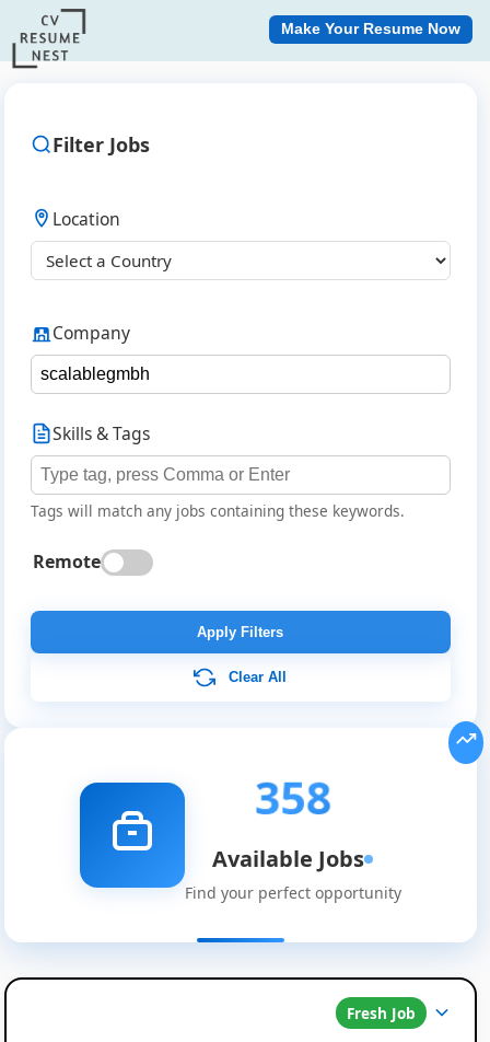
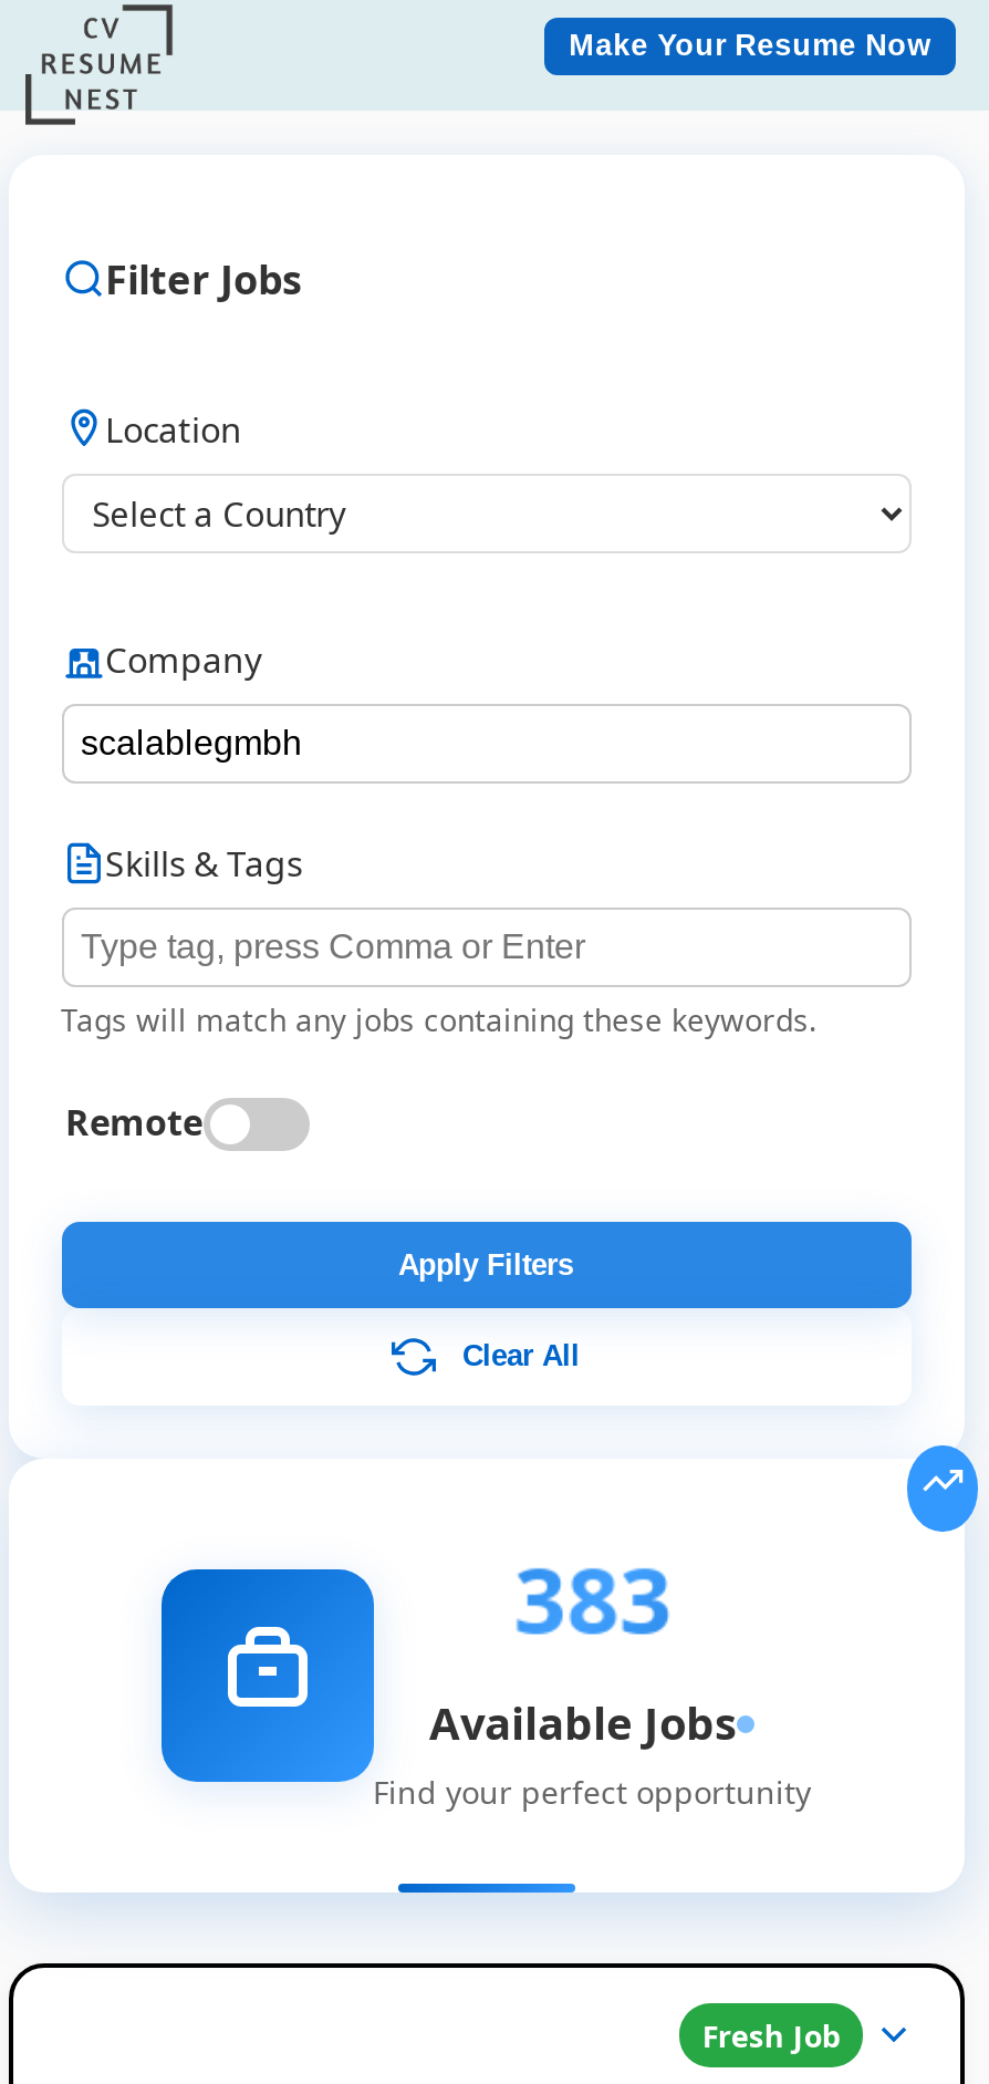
[253,766,332,829] 358 -> [516,1539,668,1661] 383

